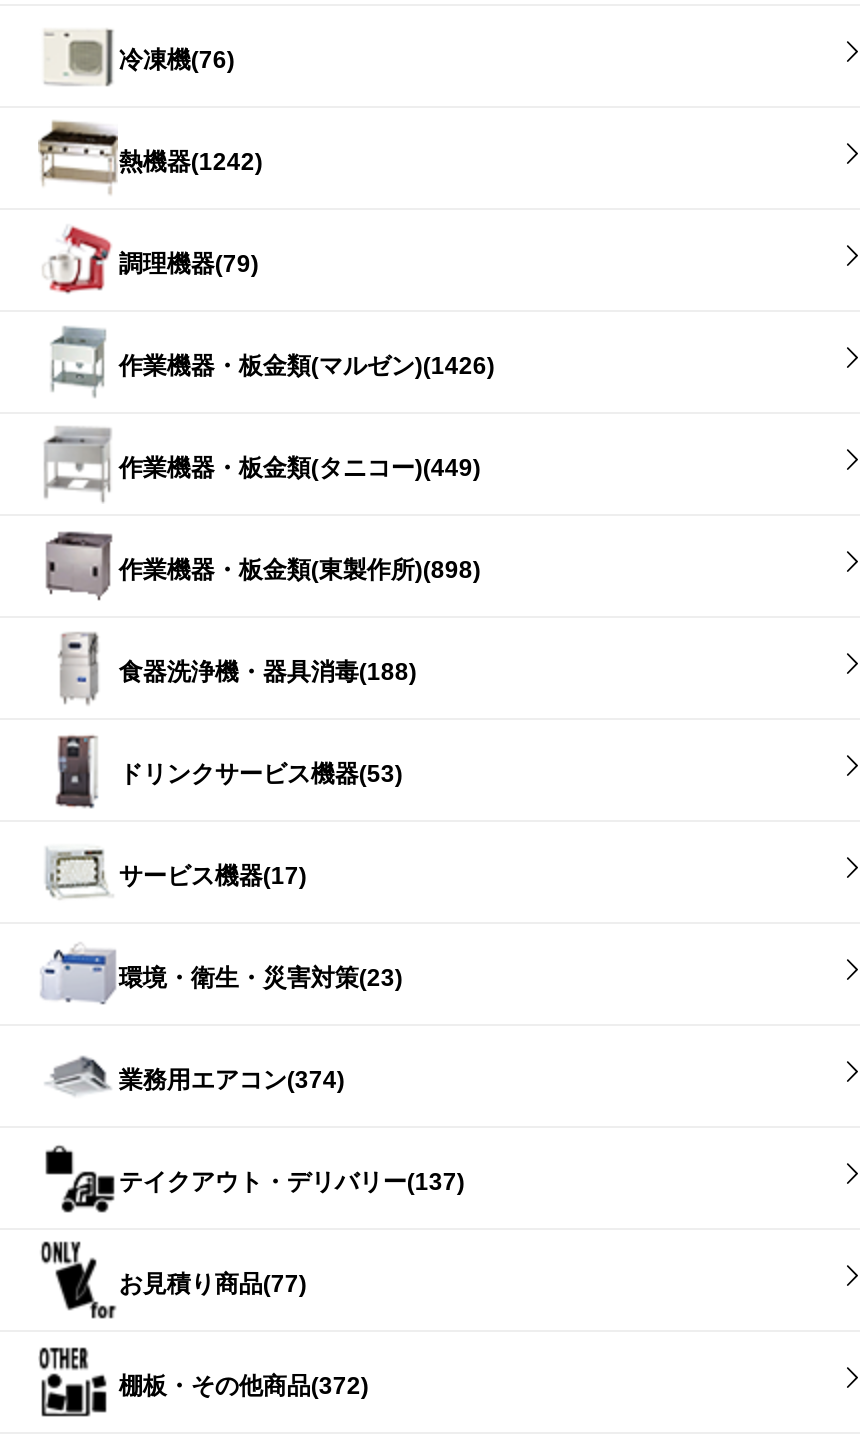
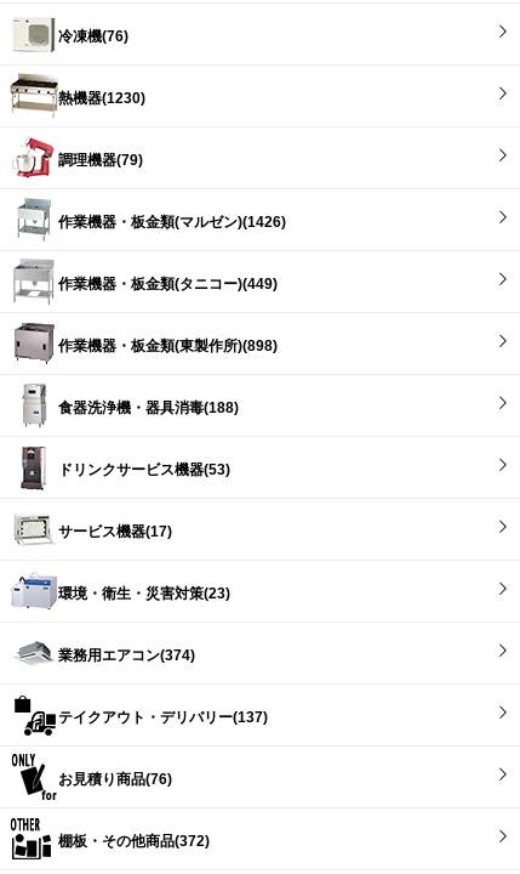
[119,149,263,177] 熱機器(1242) -> [59,90,146,107] 熱機器(1230)
[119,1271,307,1299] お見積り商品(77) -> [59,771,173,788] お見積り商品(76)

